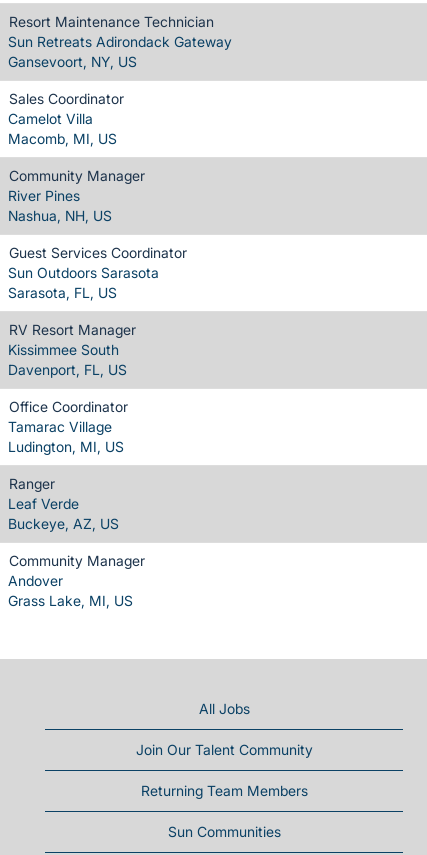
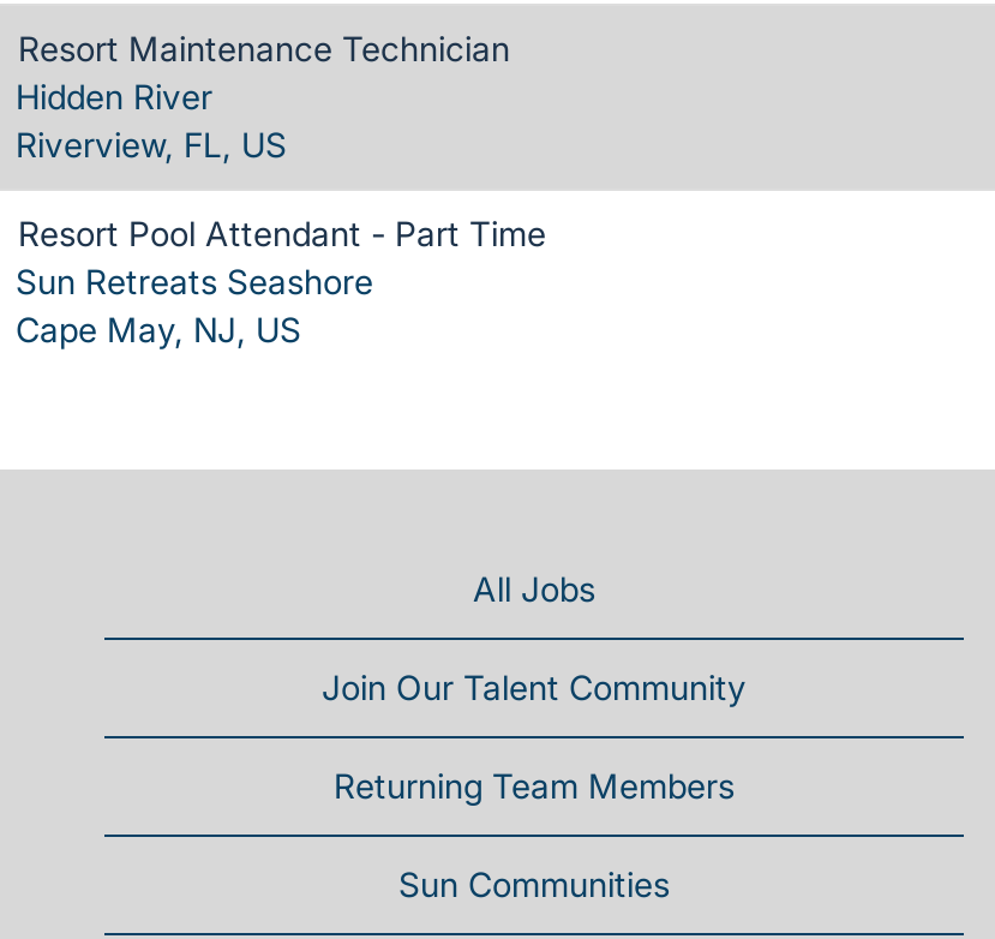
[8,32,232,608] Sun Retreats Adirondack Gateway | Gansevoort, NY, US | Sales Coordinator | Camelot Villa | Macomb, MI, US | Community Manager | River Pines | Nashua, NH, US | Guest Services Coordinator | Sun Outdoors Sarasota | Sarasota, FL, US | RV Resort Manager | Kissimmee South | Davenport, FL, US | Office Coordinator | Tamarac Village | Ludington, MI, US | Ranger | Leaf Verde | Buckeye, AZ, US | Community Manager | Andover | Grass Lake, MI, US -> [16,74,546,348] Hidden River | Riverview, FL, US | Resort Pool Attendant - Part Time | Sun Retreats Seashore | Cape May, NJ, US

